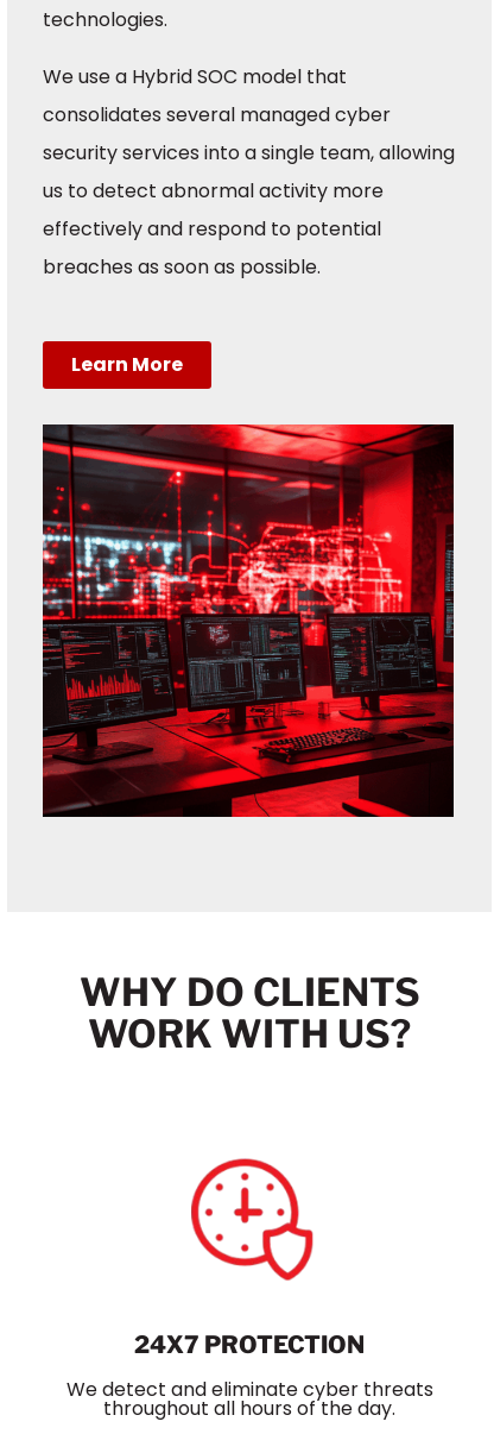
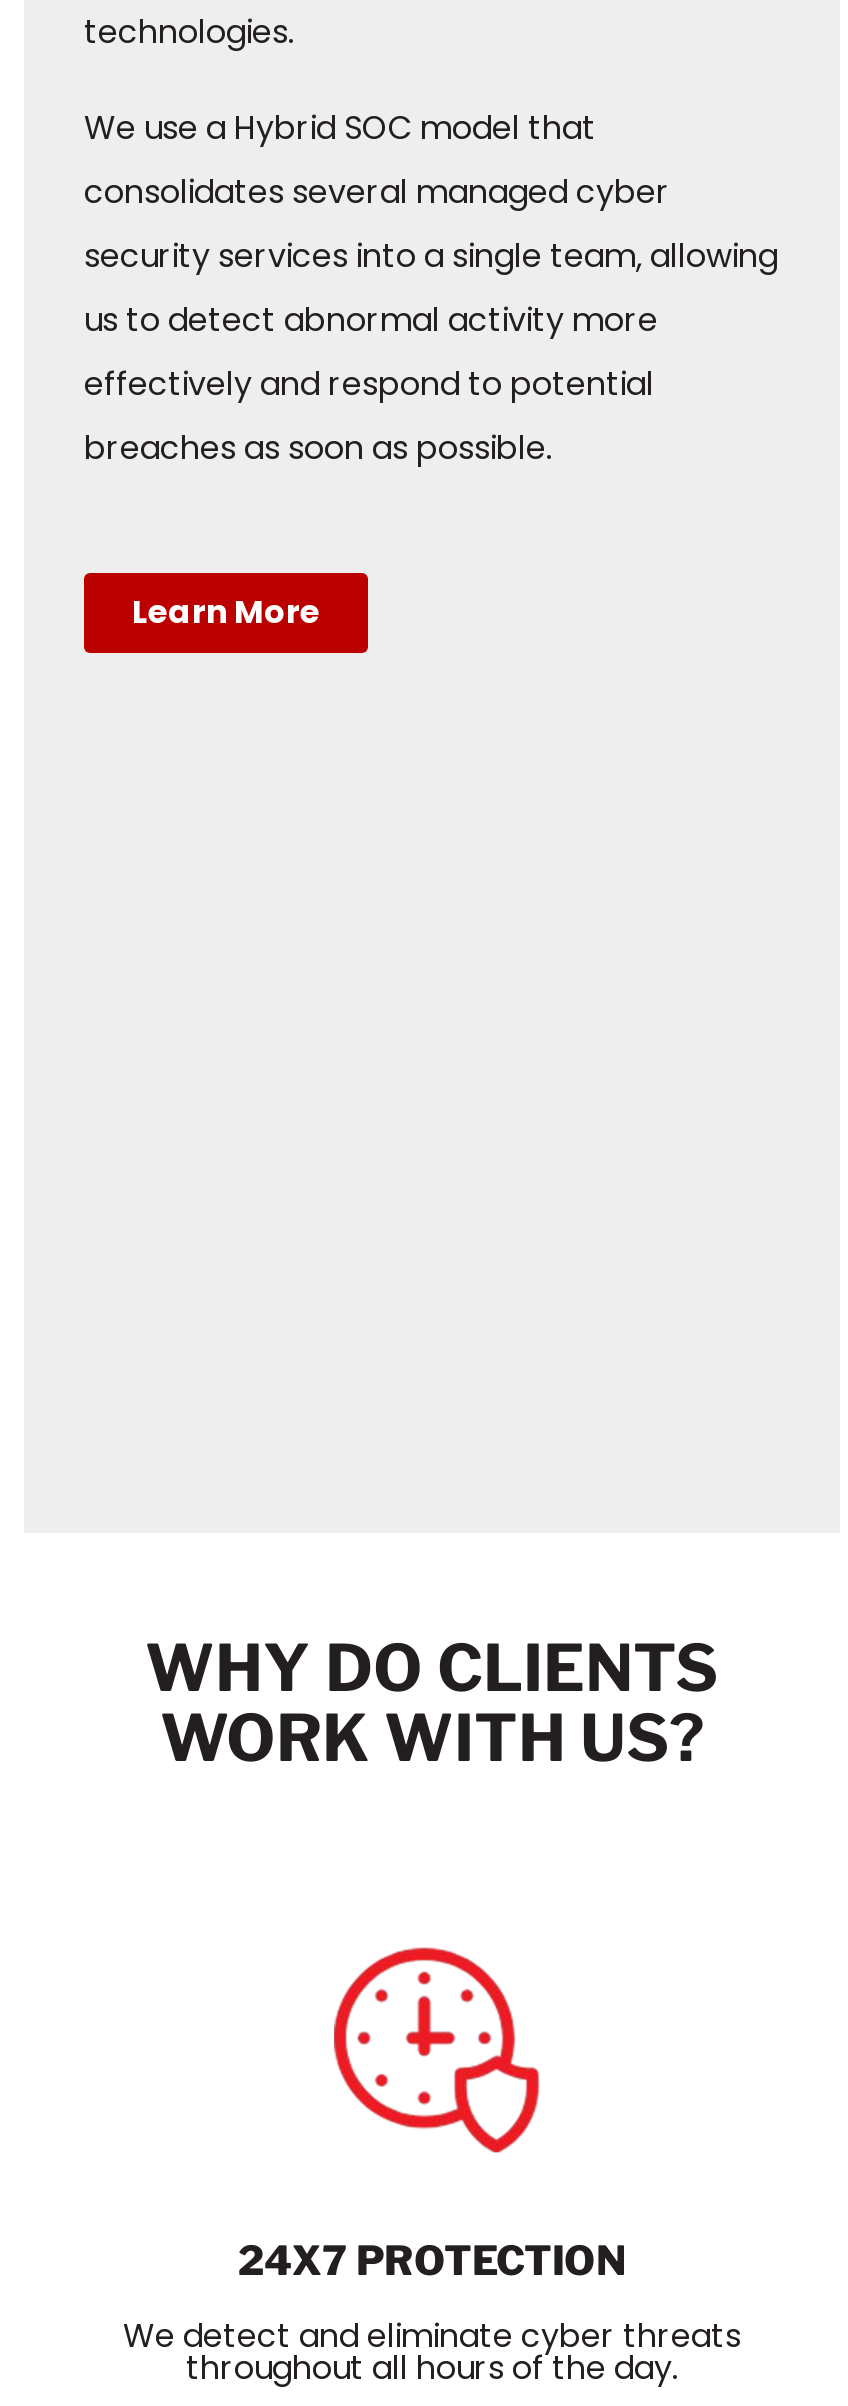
[42,423,455,818] [image] -> none

